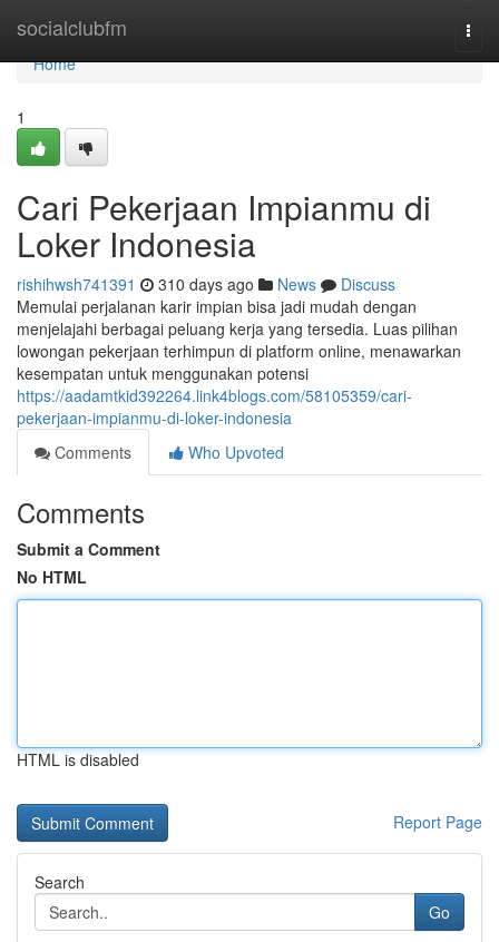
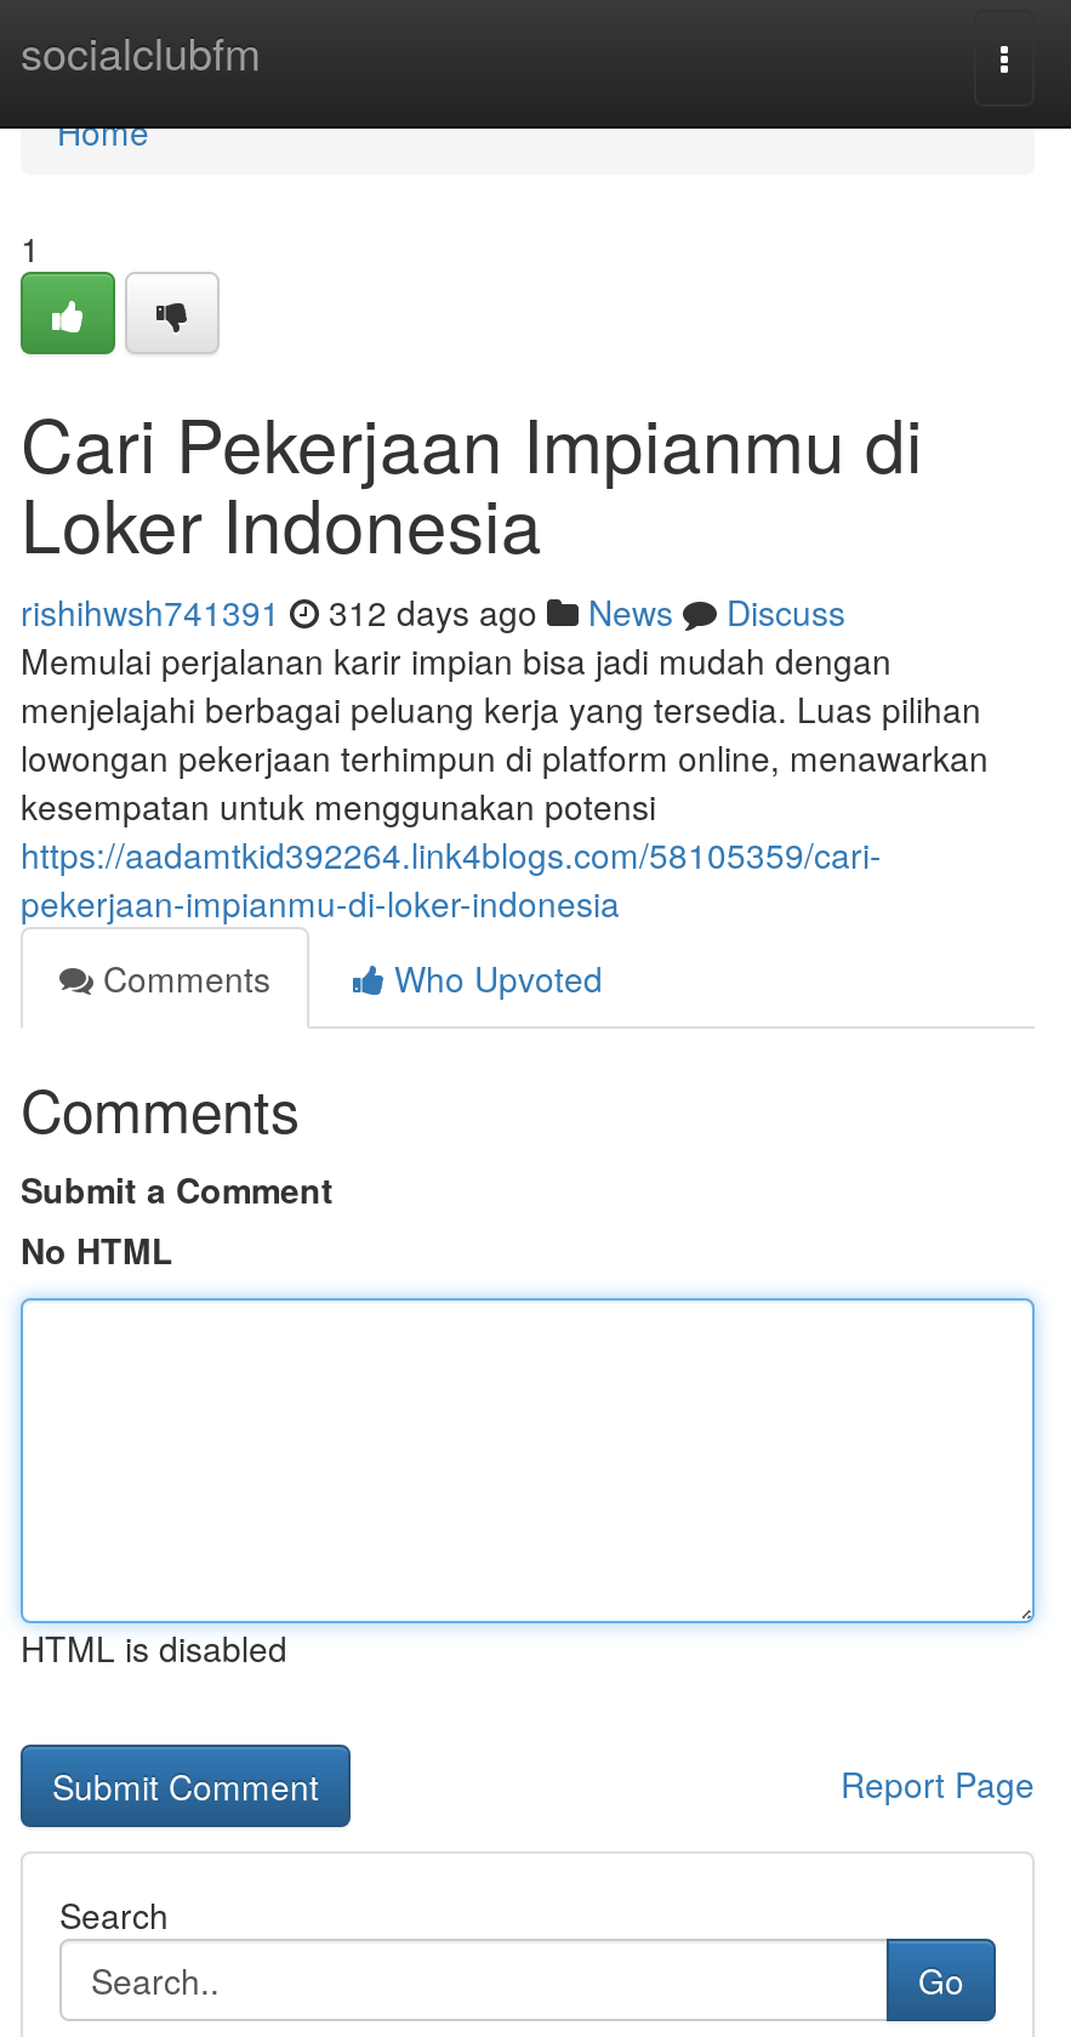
[17,273,395,295] rishihwsh741391 310 days ago News Discuss -> [21,587,845,636] rishihwsh741391 312 days ago News Discuss

